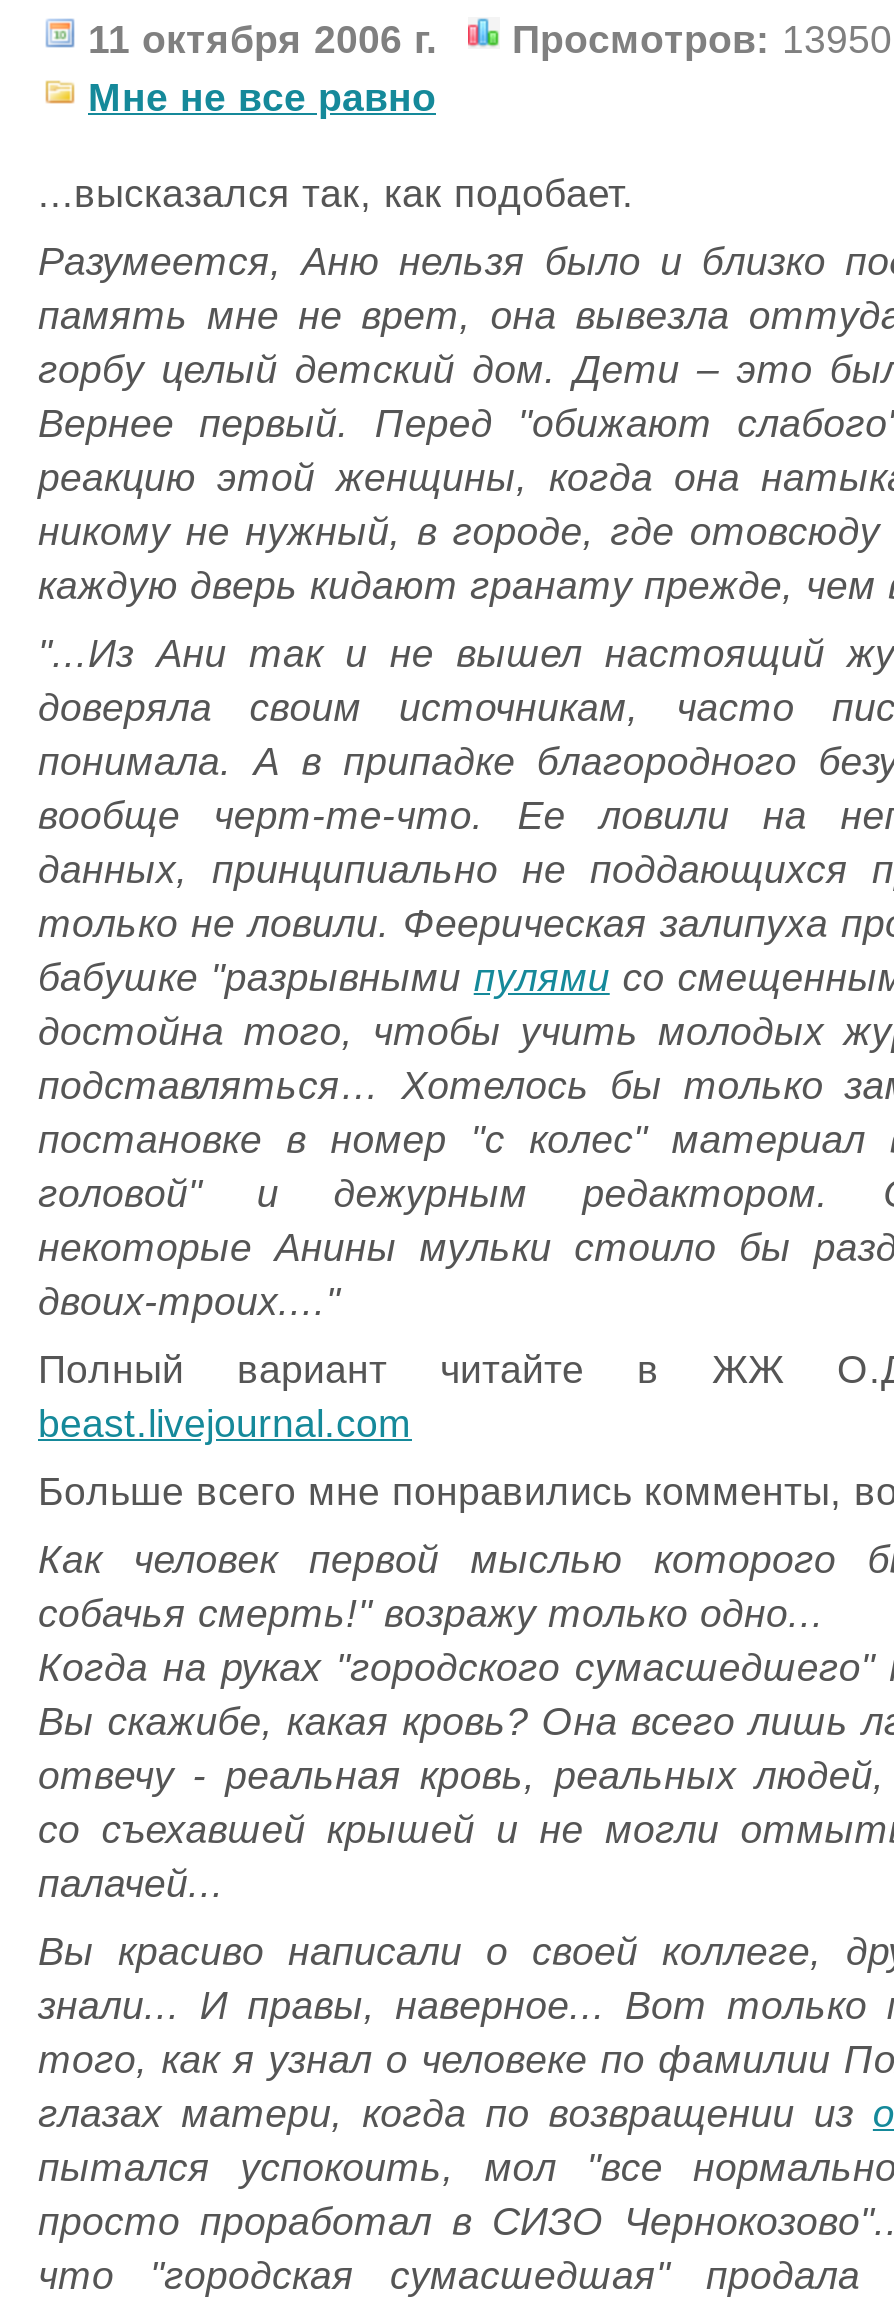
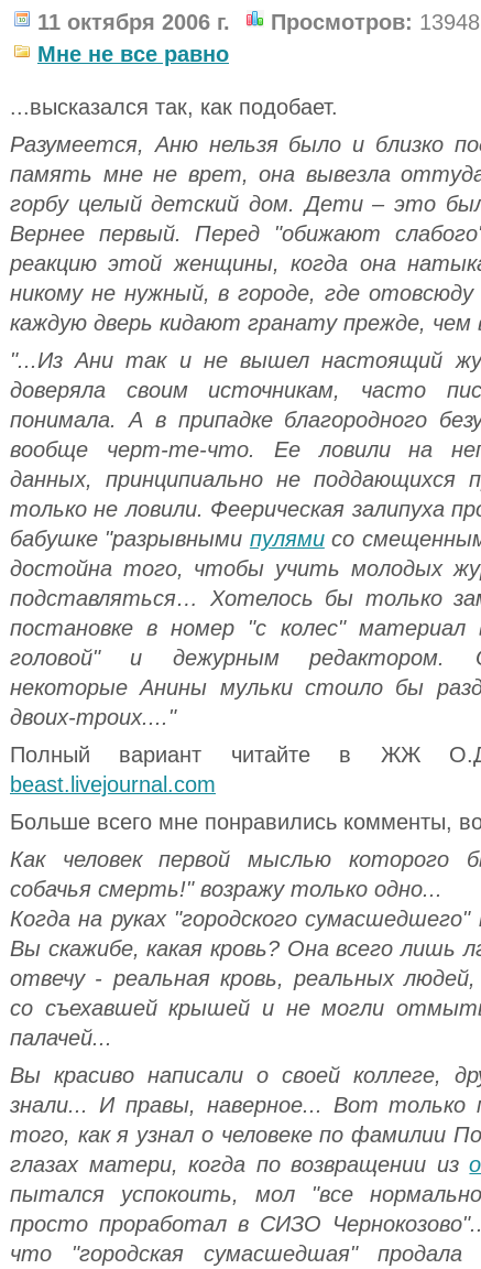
[500,17,892,61] Просмотров: 13950 -> [264,10,480,34] Просмотров: 13948

